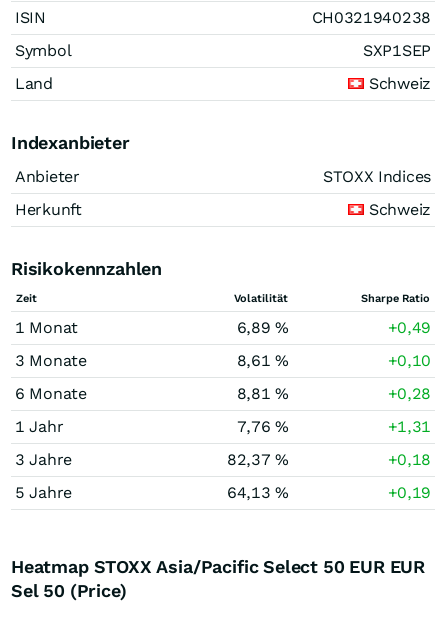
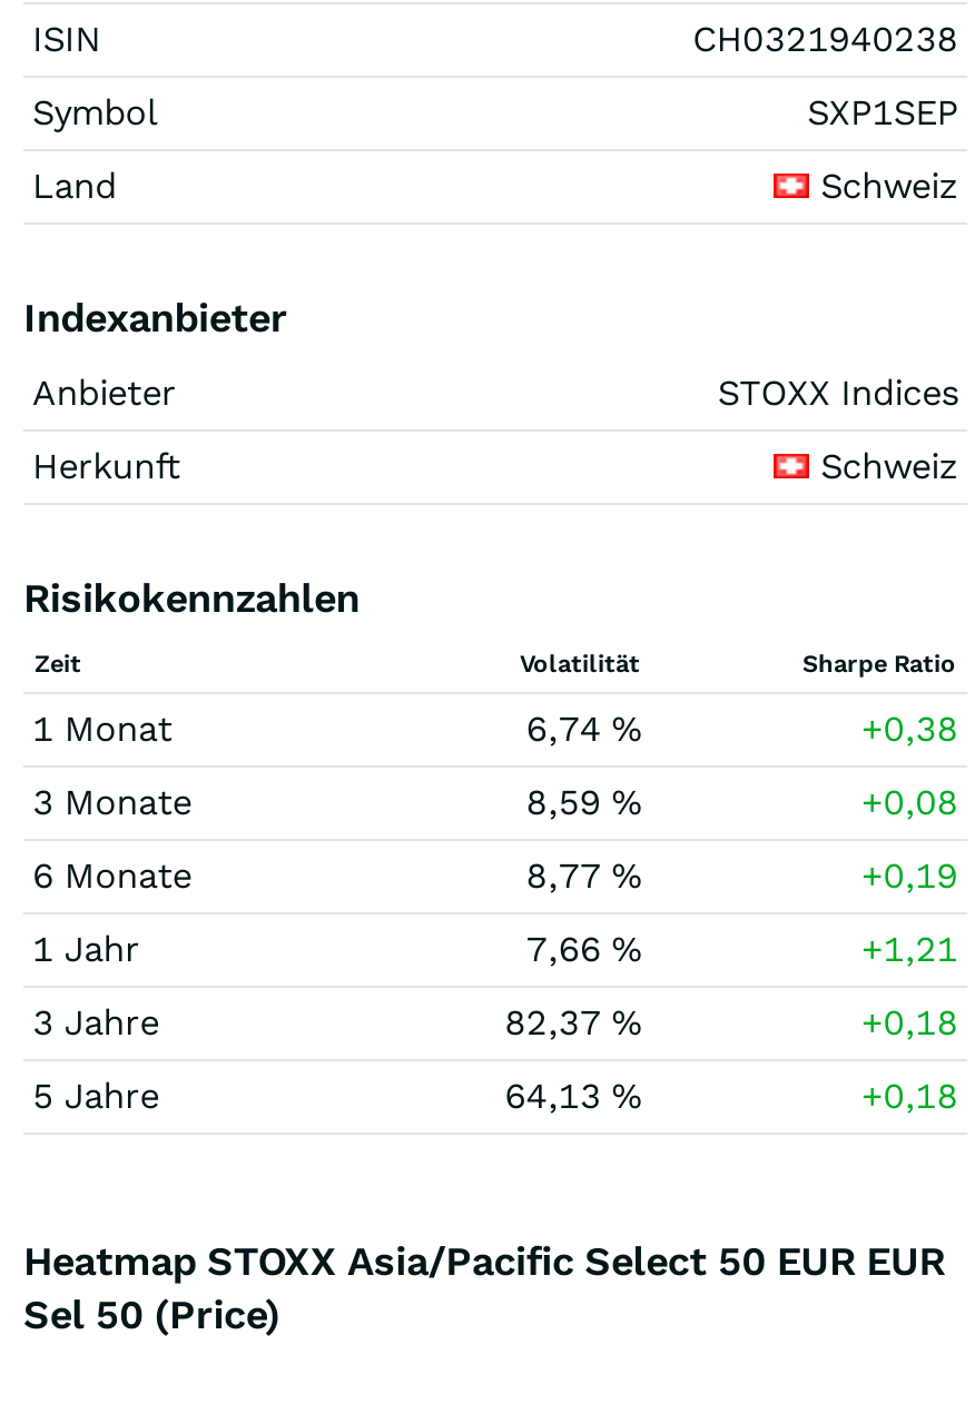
[237,318,289,337] 6,89 % -> [526,708,642,750] 6,74 %
[387,318,431,337] +0,49 -> [861,708,958,750] +0,38
[237,351,289,370] 8,61 % -> [526,781,642,823] 8,59 %
[387,351,431,370] +0,10 -> [861,781,958,823] +0,08
[237,384,289,403] 8,81 % -> [526,854,642,897] 8,77 %
[387,384,431,403] +0,28 -> [861,854,958,897] +0,19
[237,417,289,436] 7,76 % -> [526,928,642,970] 7,66 %
[387,417,431,436] +1,31 -> [861,928,958,970] +1,21
[387,483,431,502] +0,19 -> [861,1075,958,1117] +0,18

